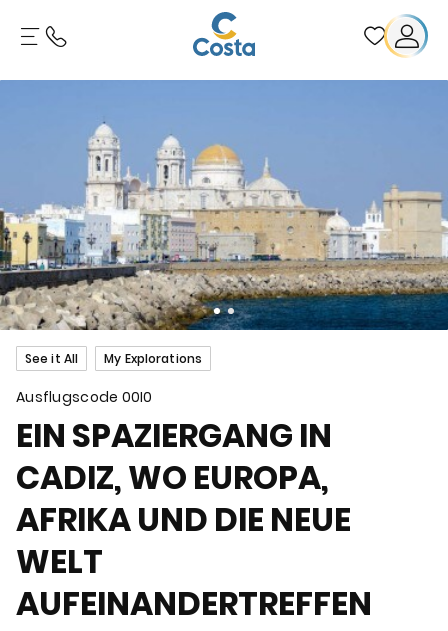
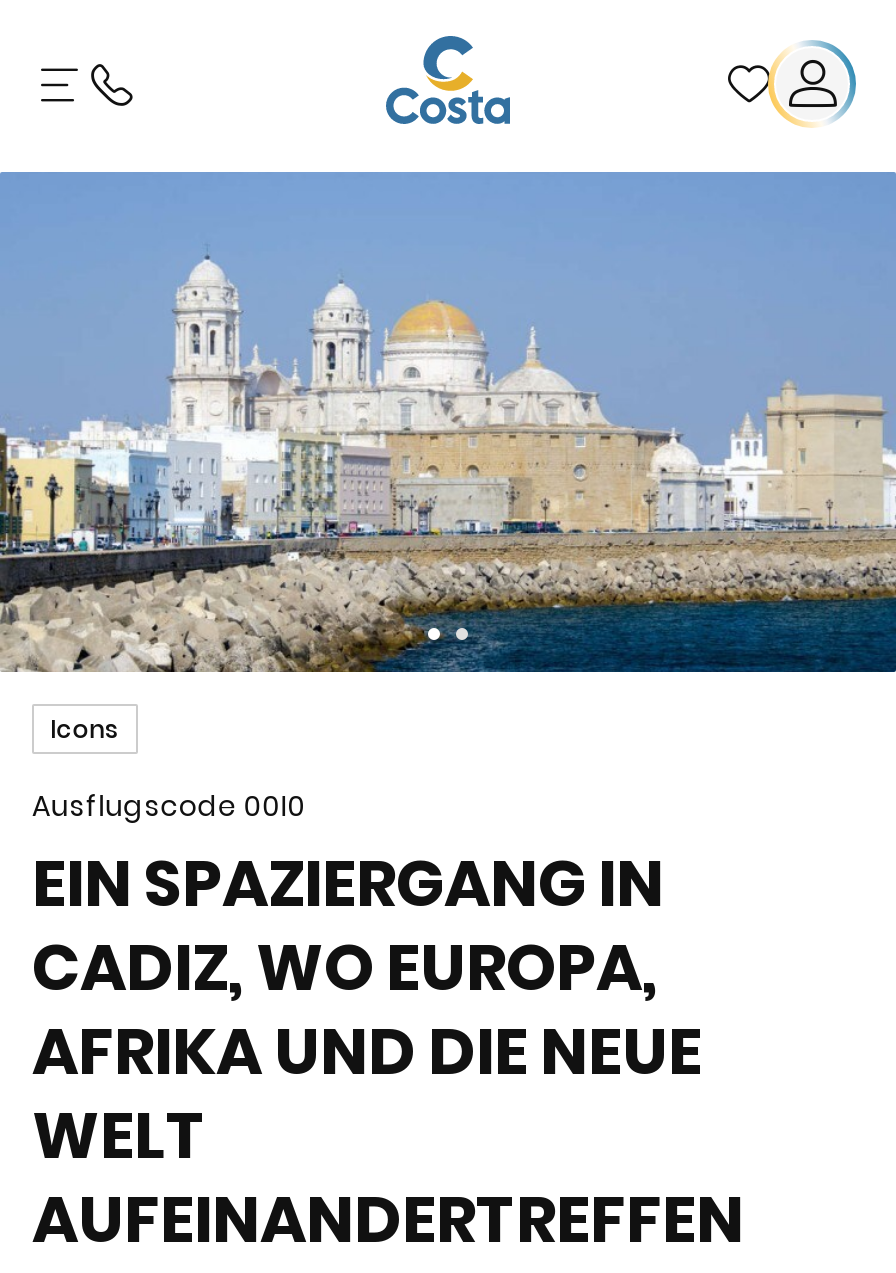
[25,350,202,367] See it All | My Explorations -> [50,712,119,746] Icons

